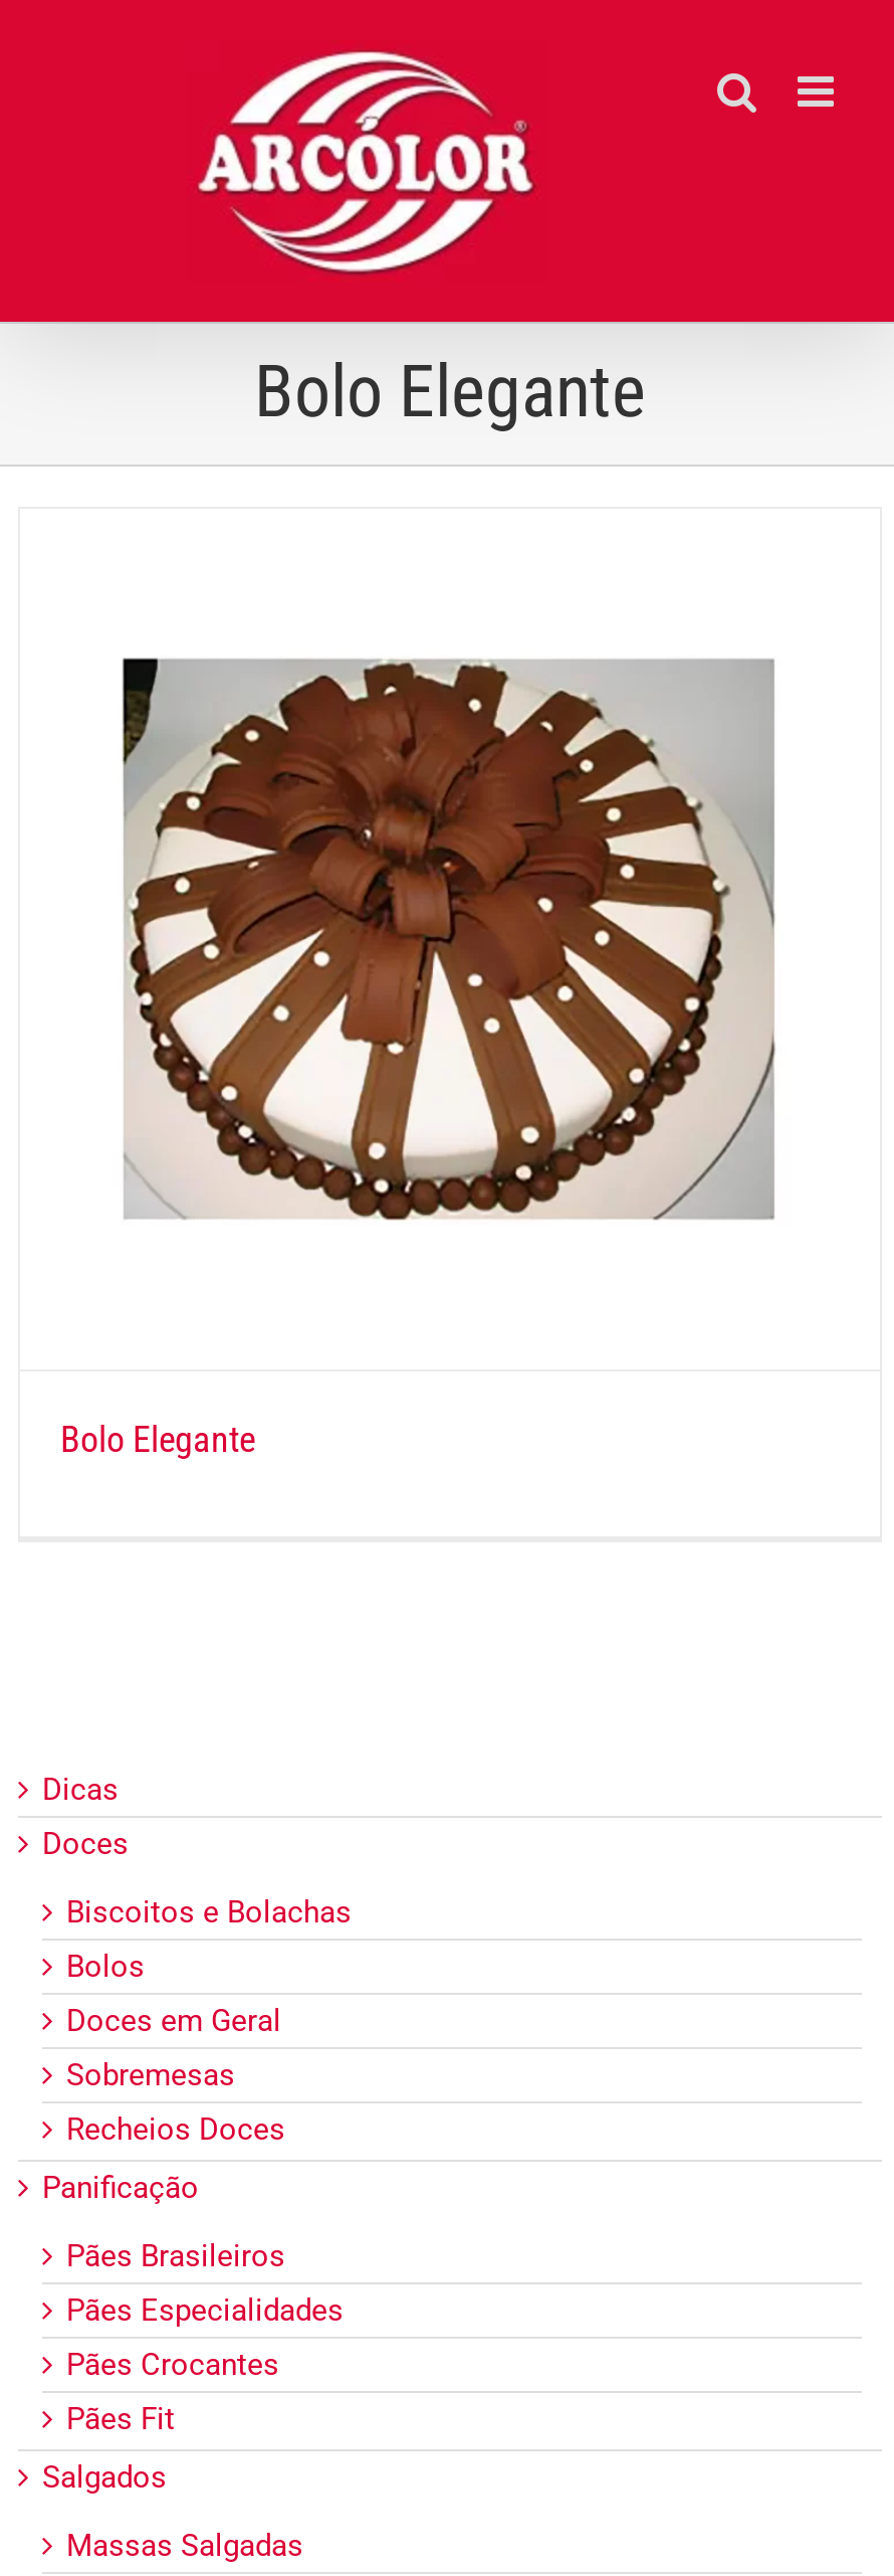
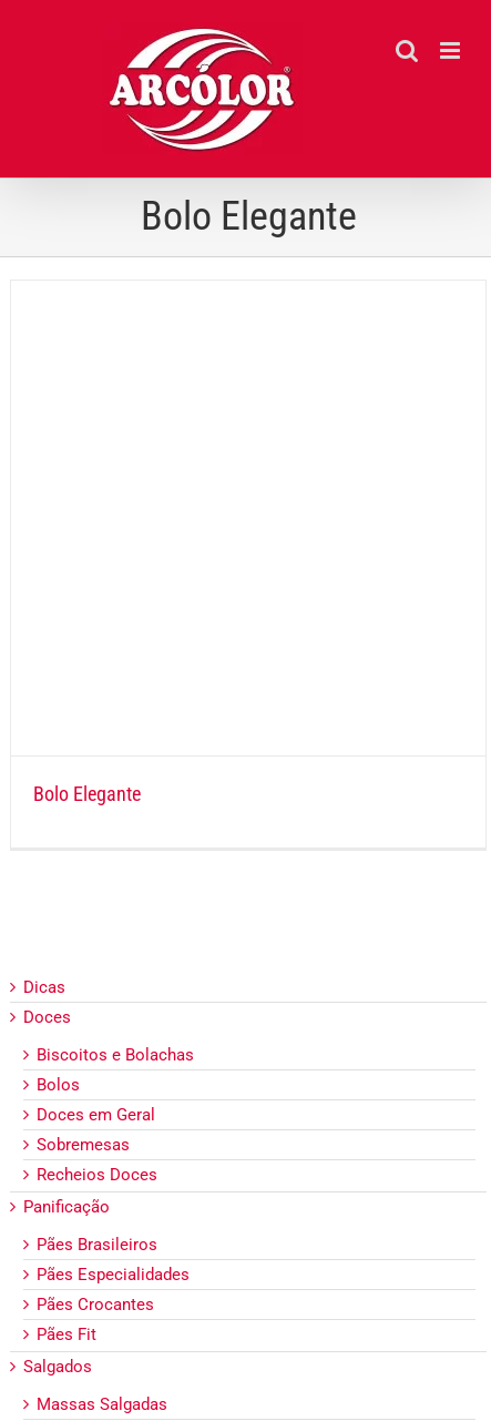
[121,656,777,1223] [image] -> none

